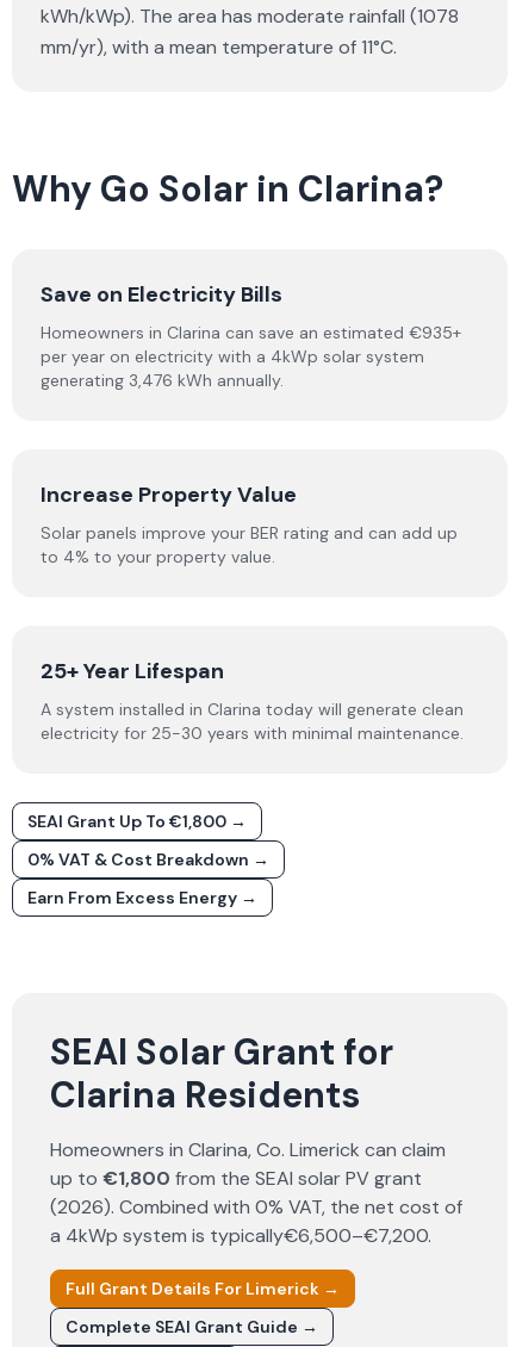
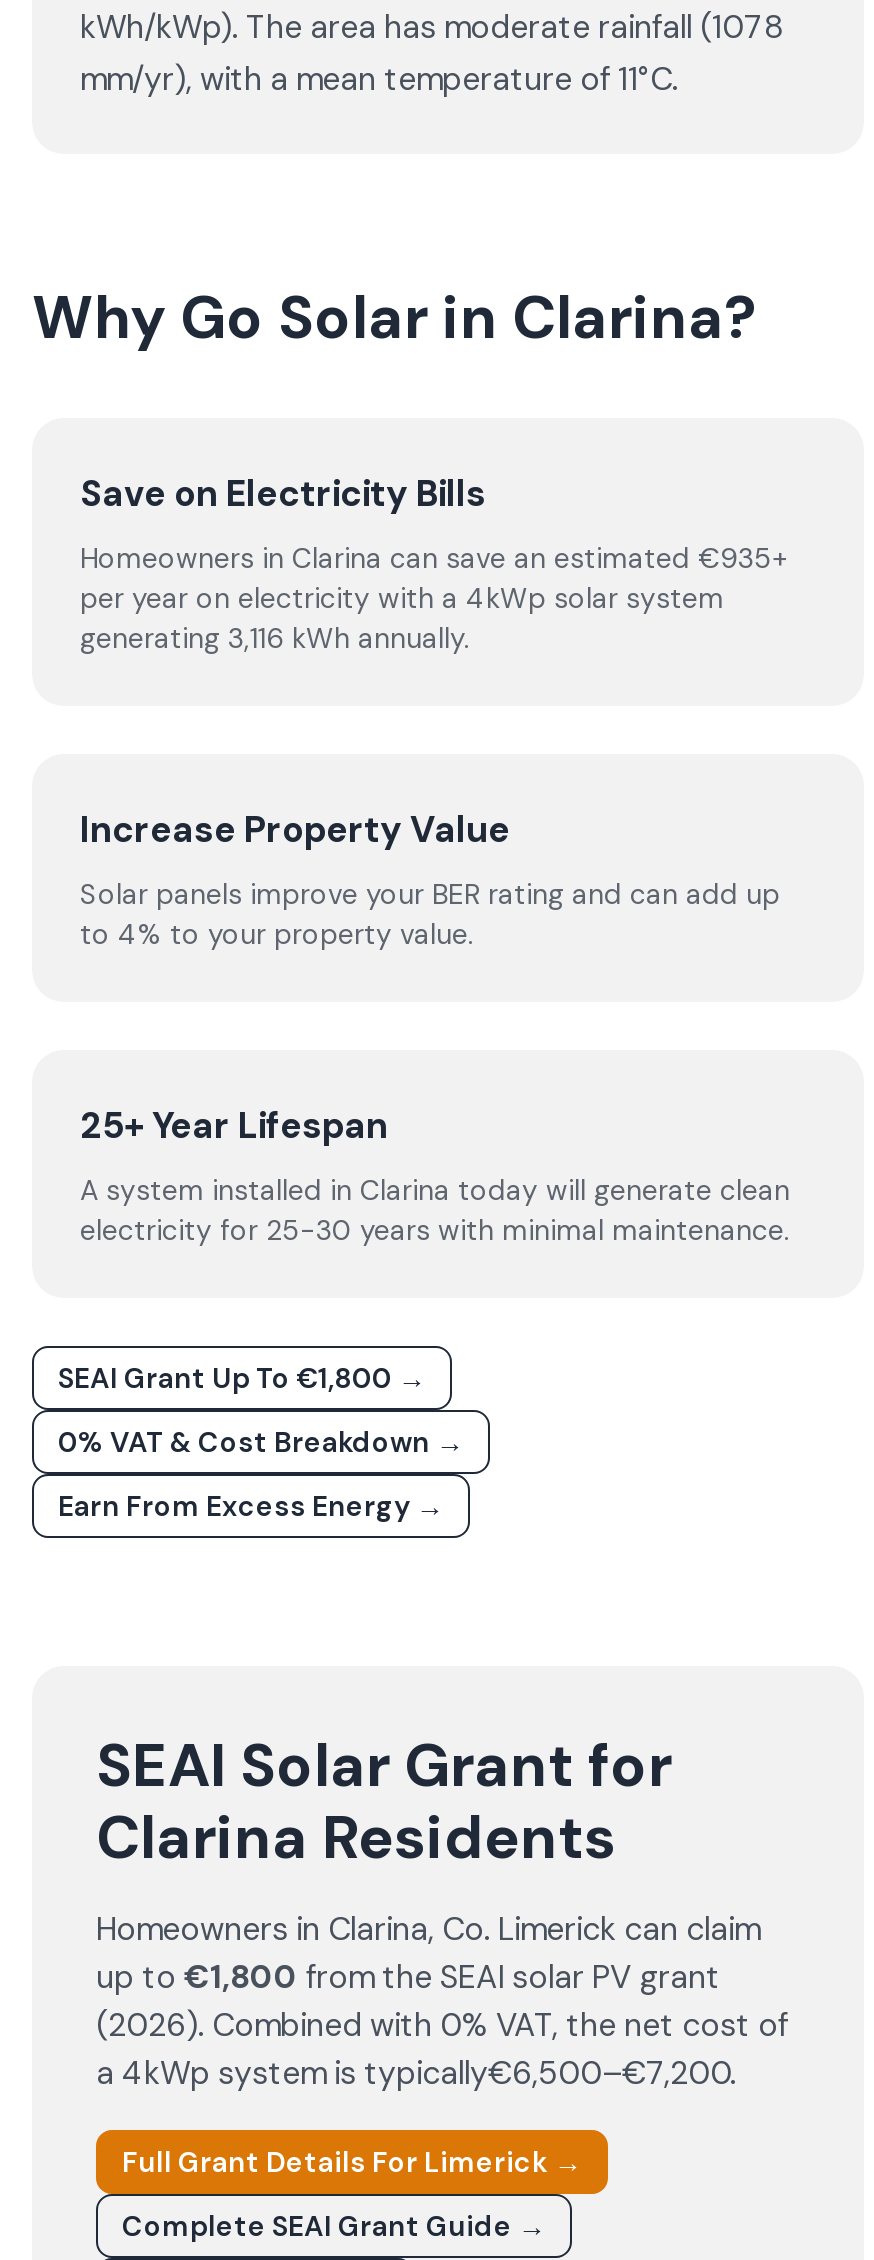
[41,370,284,391] generating 3,476 kWh annually. -> [80,620,470,656] generating 3,116 kWh annually.

